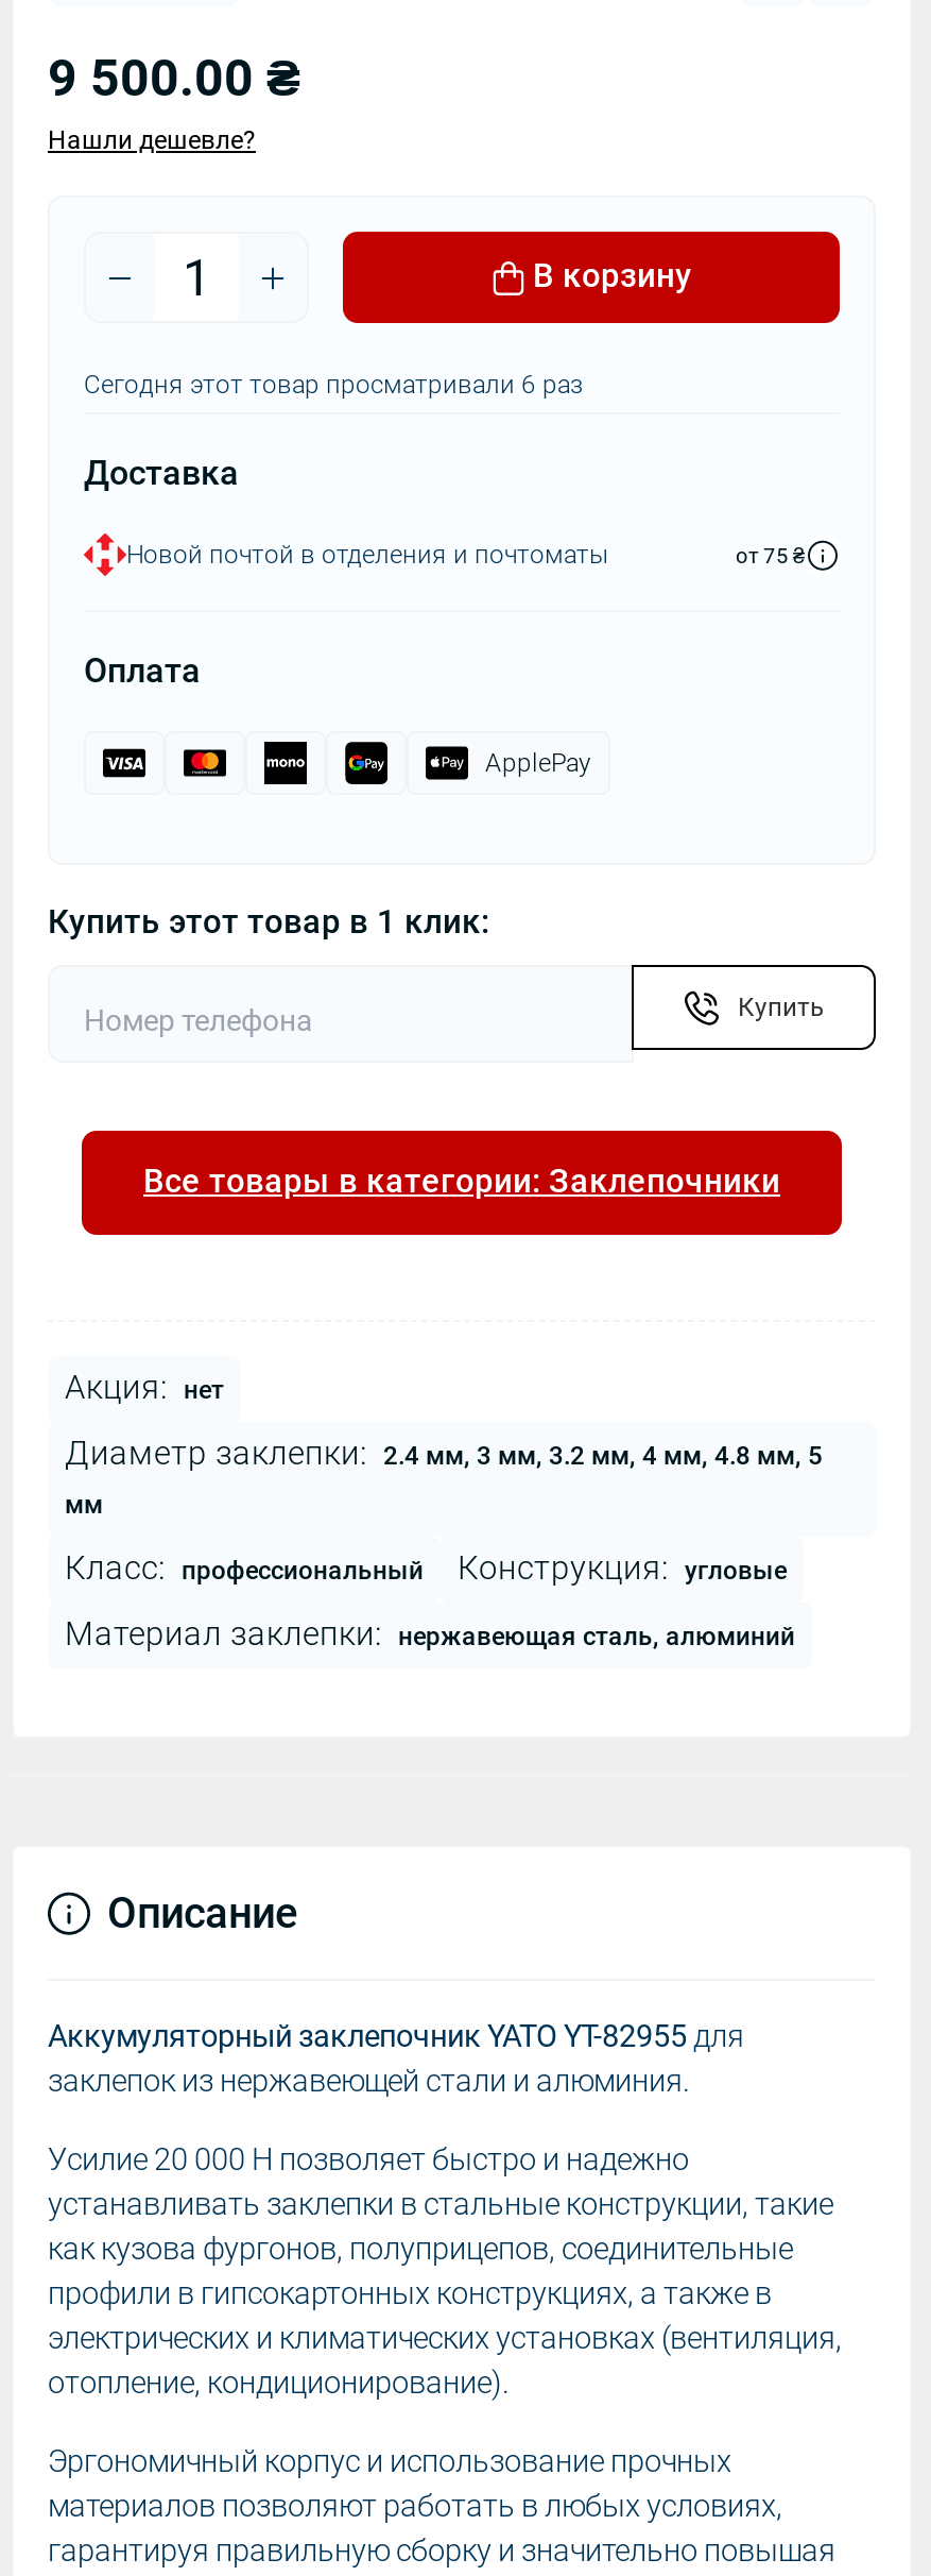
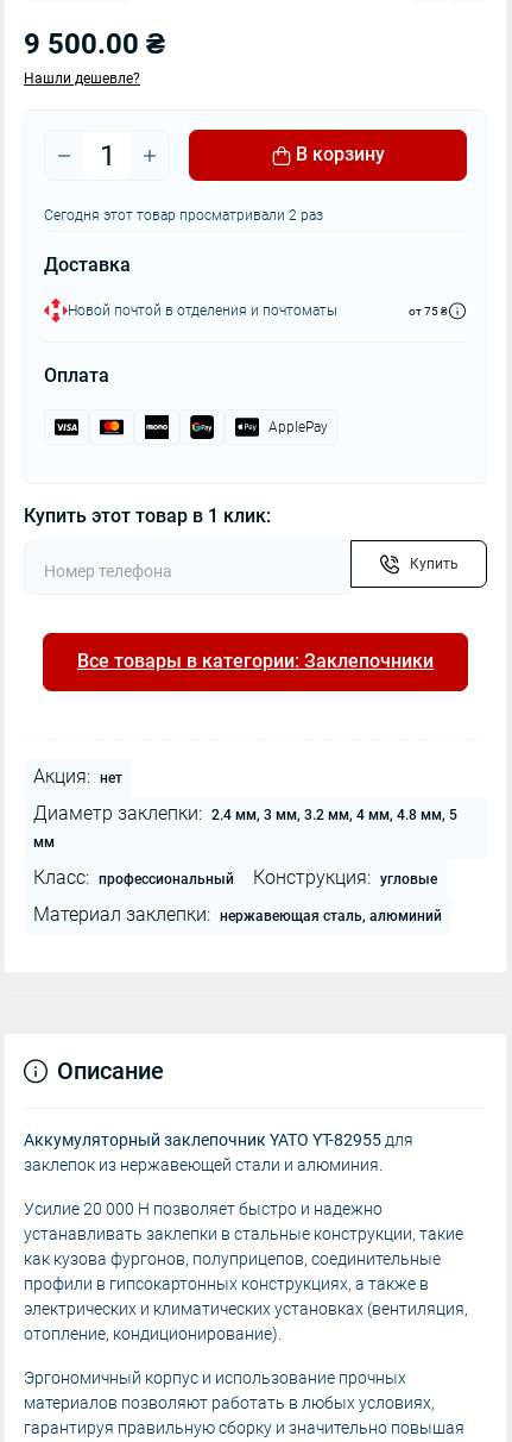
[84,370,583,400] Сегодня этот товар просматривали 6 раз -> [44,207,323,224] Сегодня этот товар просматривали 2 раз

